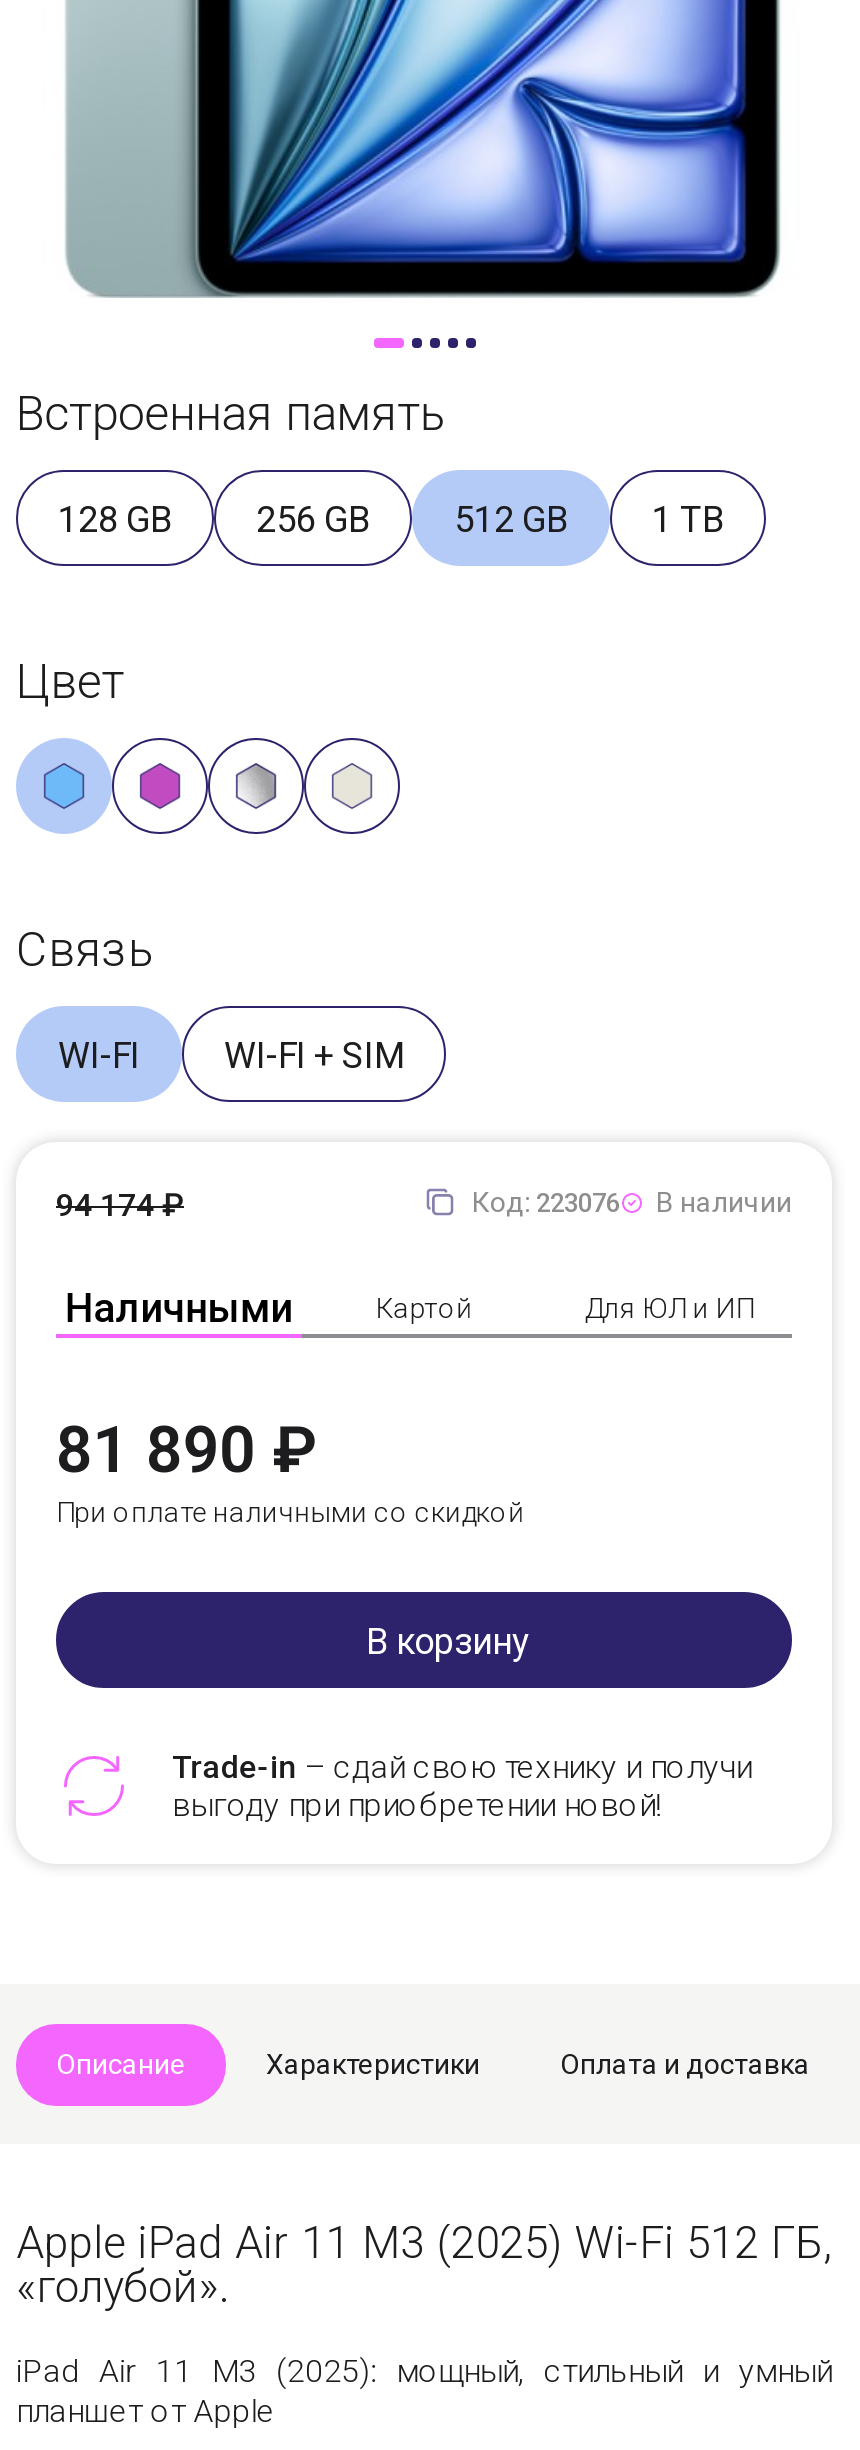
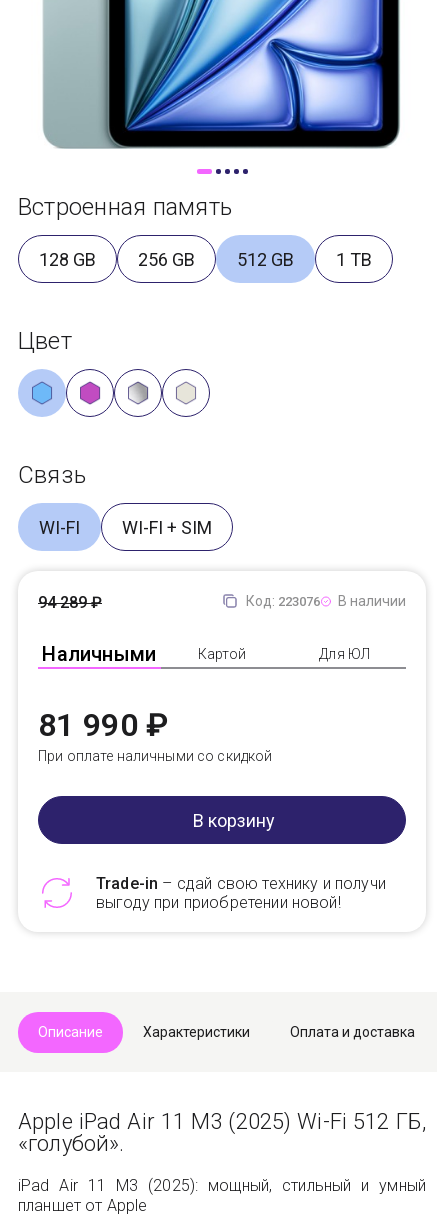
[56,1186,184,1224] 94 174 ₽ -> [38,593,102,612] 94 289 ₽
[585,1292,754,1324] Для ЮЛ и ИП -> [319,646,370,662] Для ЮЛ
[56,1412,317,1488] 81 890 ₽ -> [38,706,169,744] 81 990 ₽

